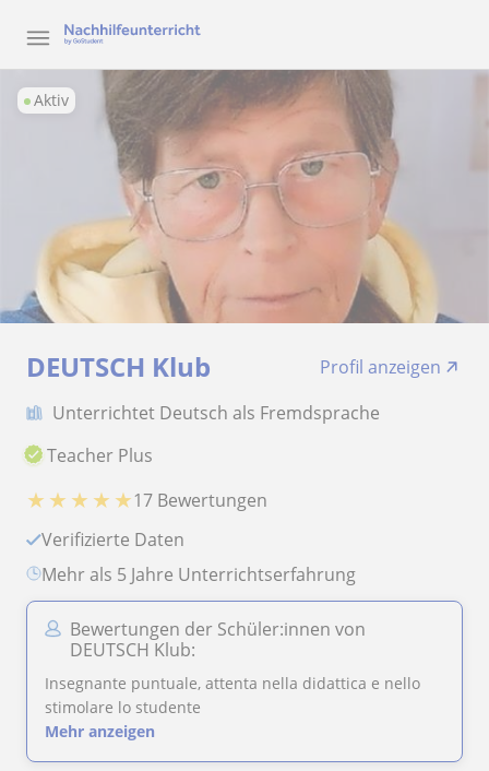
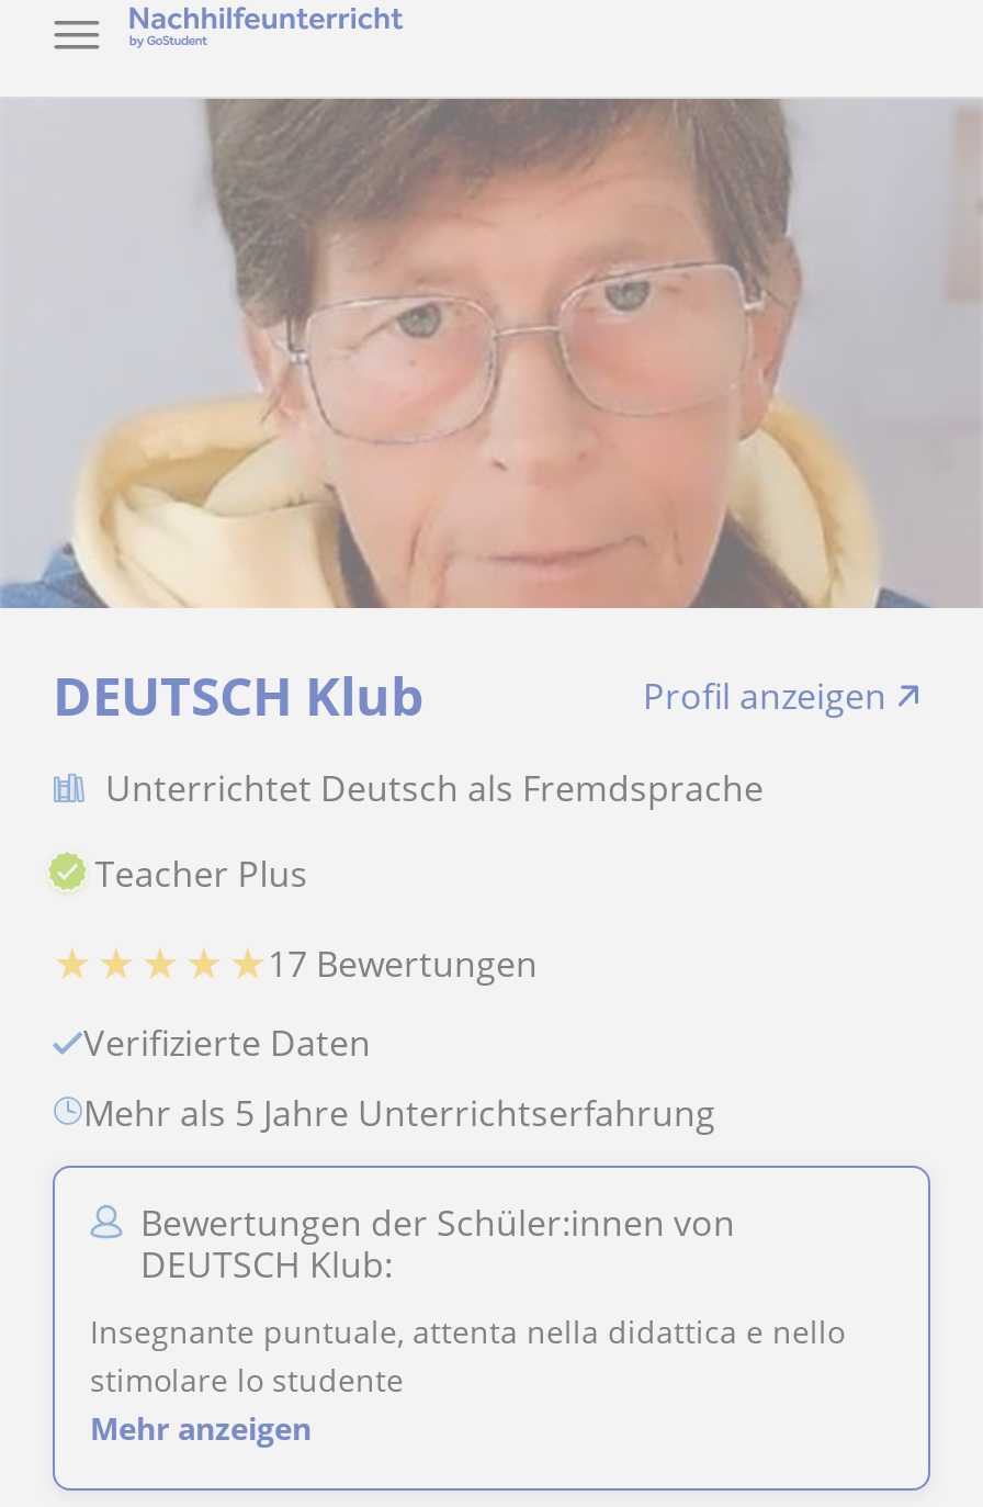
[34,90,69,110] Aktiv -> none

